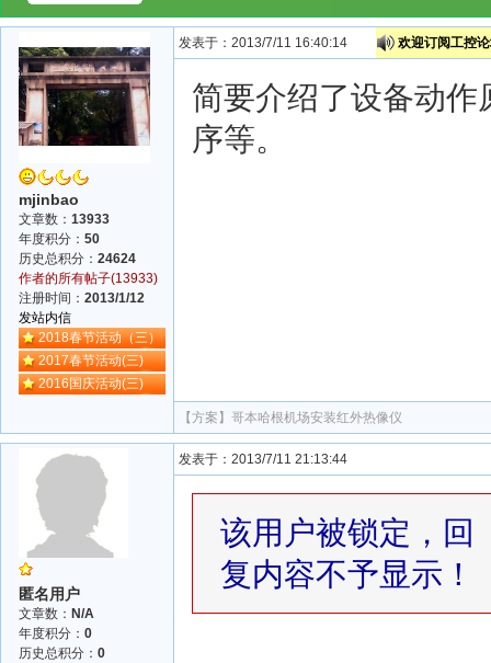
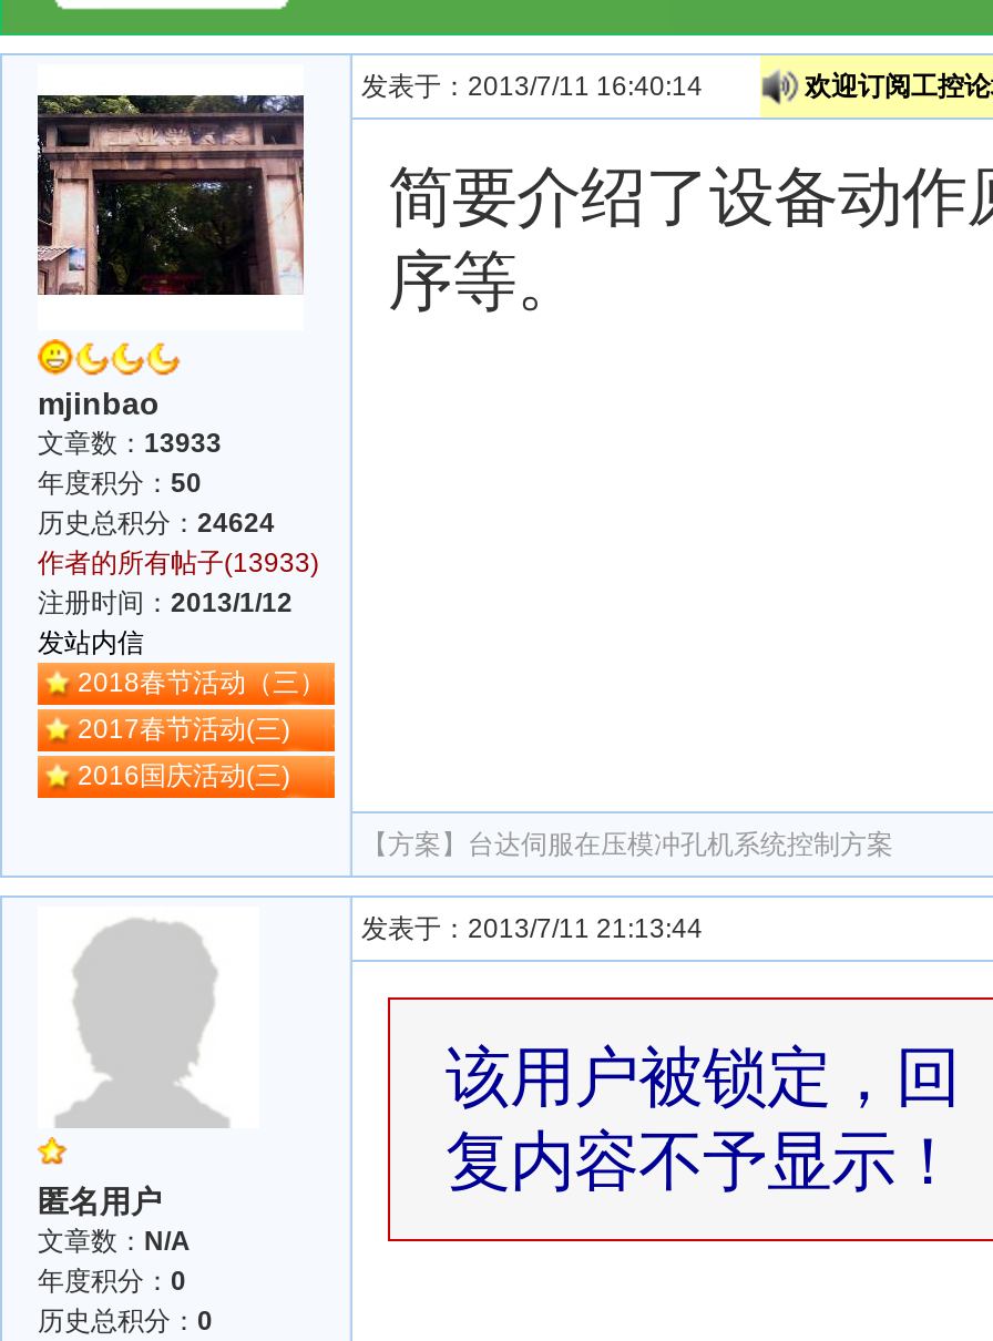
[179,410,402,425] 【方案】哥本哈根机场安装红外热像仪 -> [361,829,893,860] 【方案】台达伺服在压模冲孔机系统控制方案

